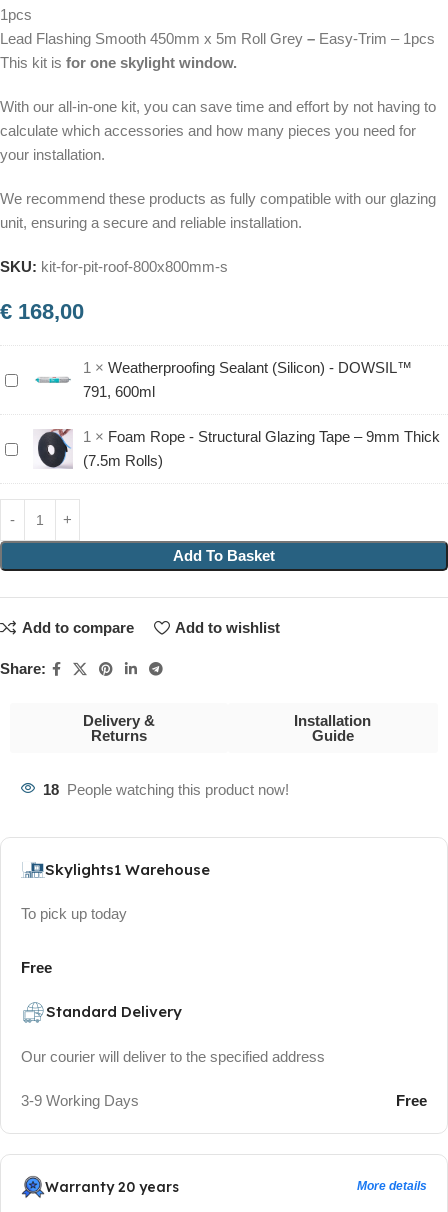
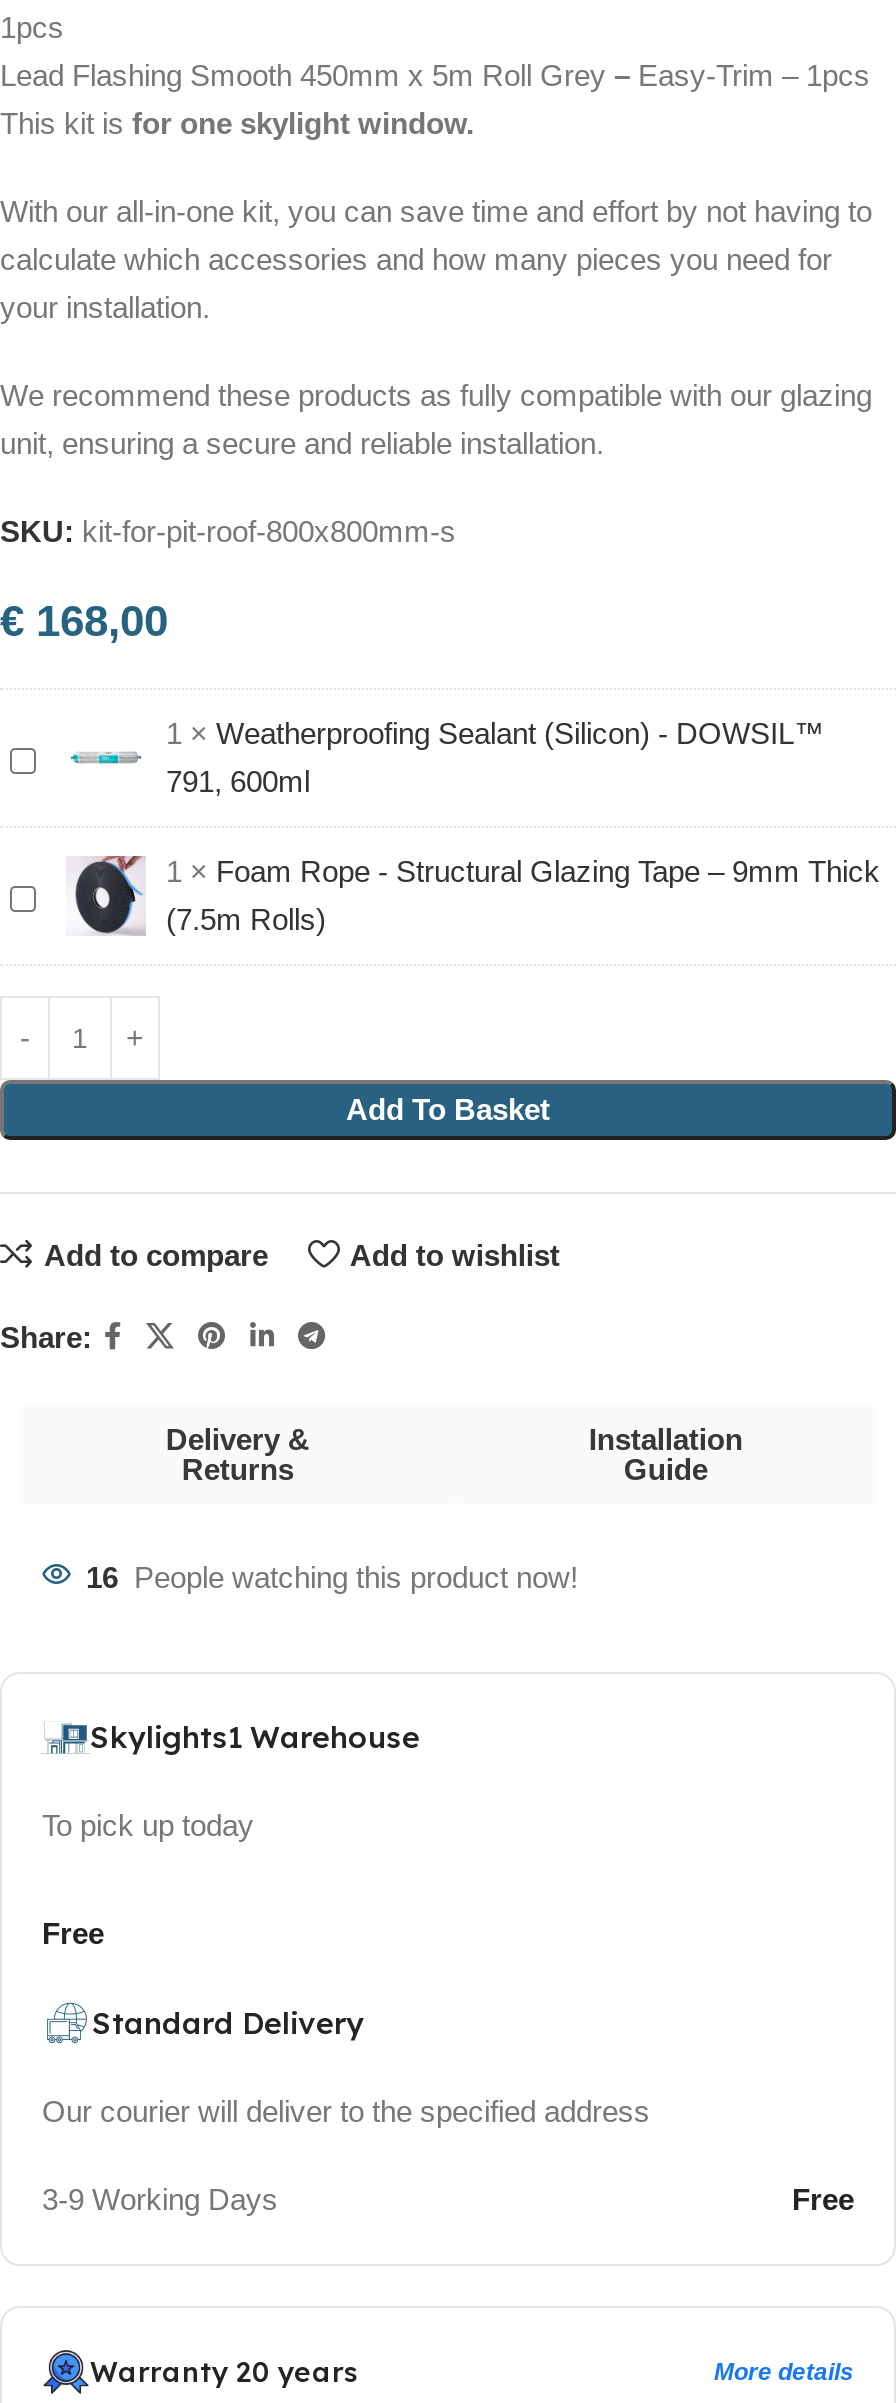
[43,781,289,798] 18 People watching this product now! -> [86,1561,578,1595] 16 People watching this product now!

